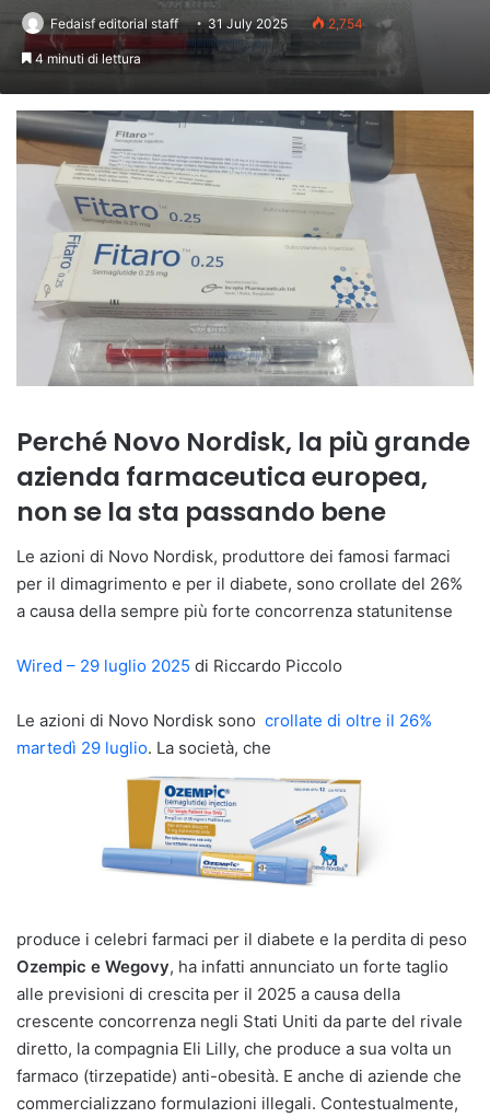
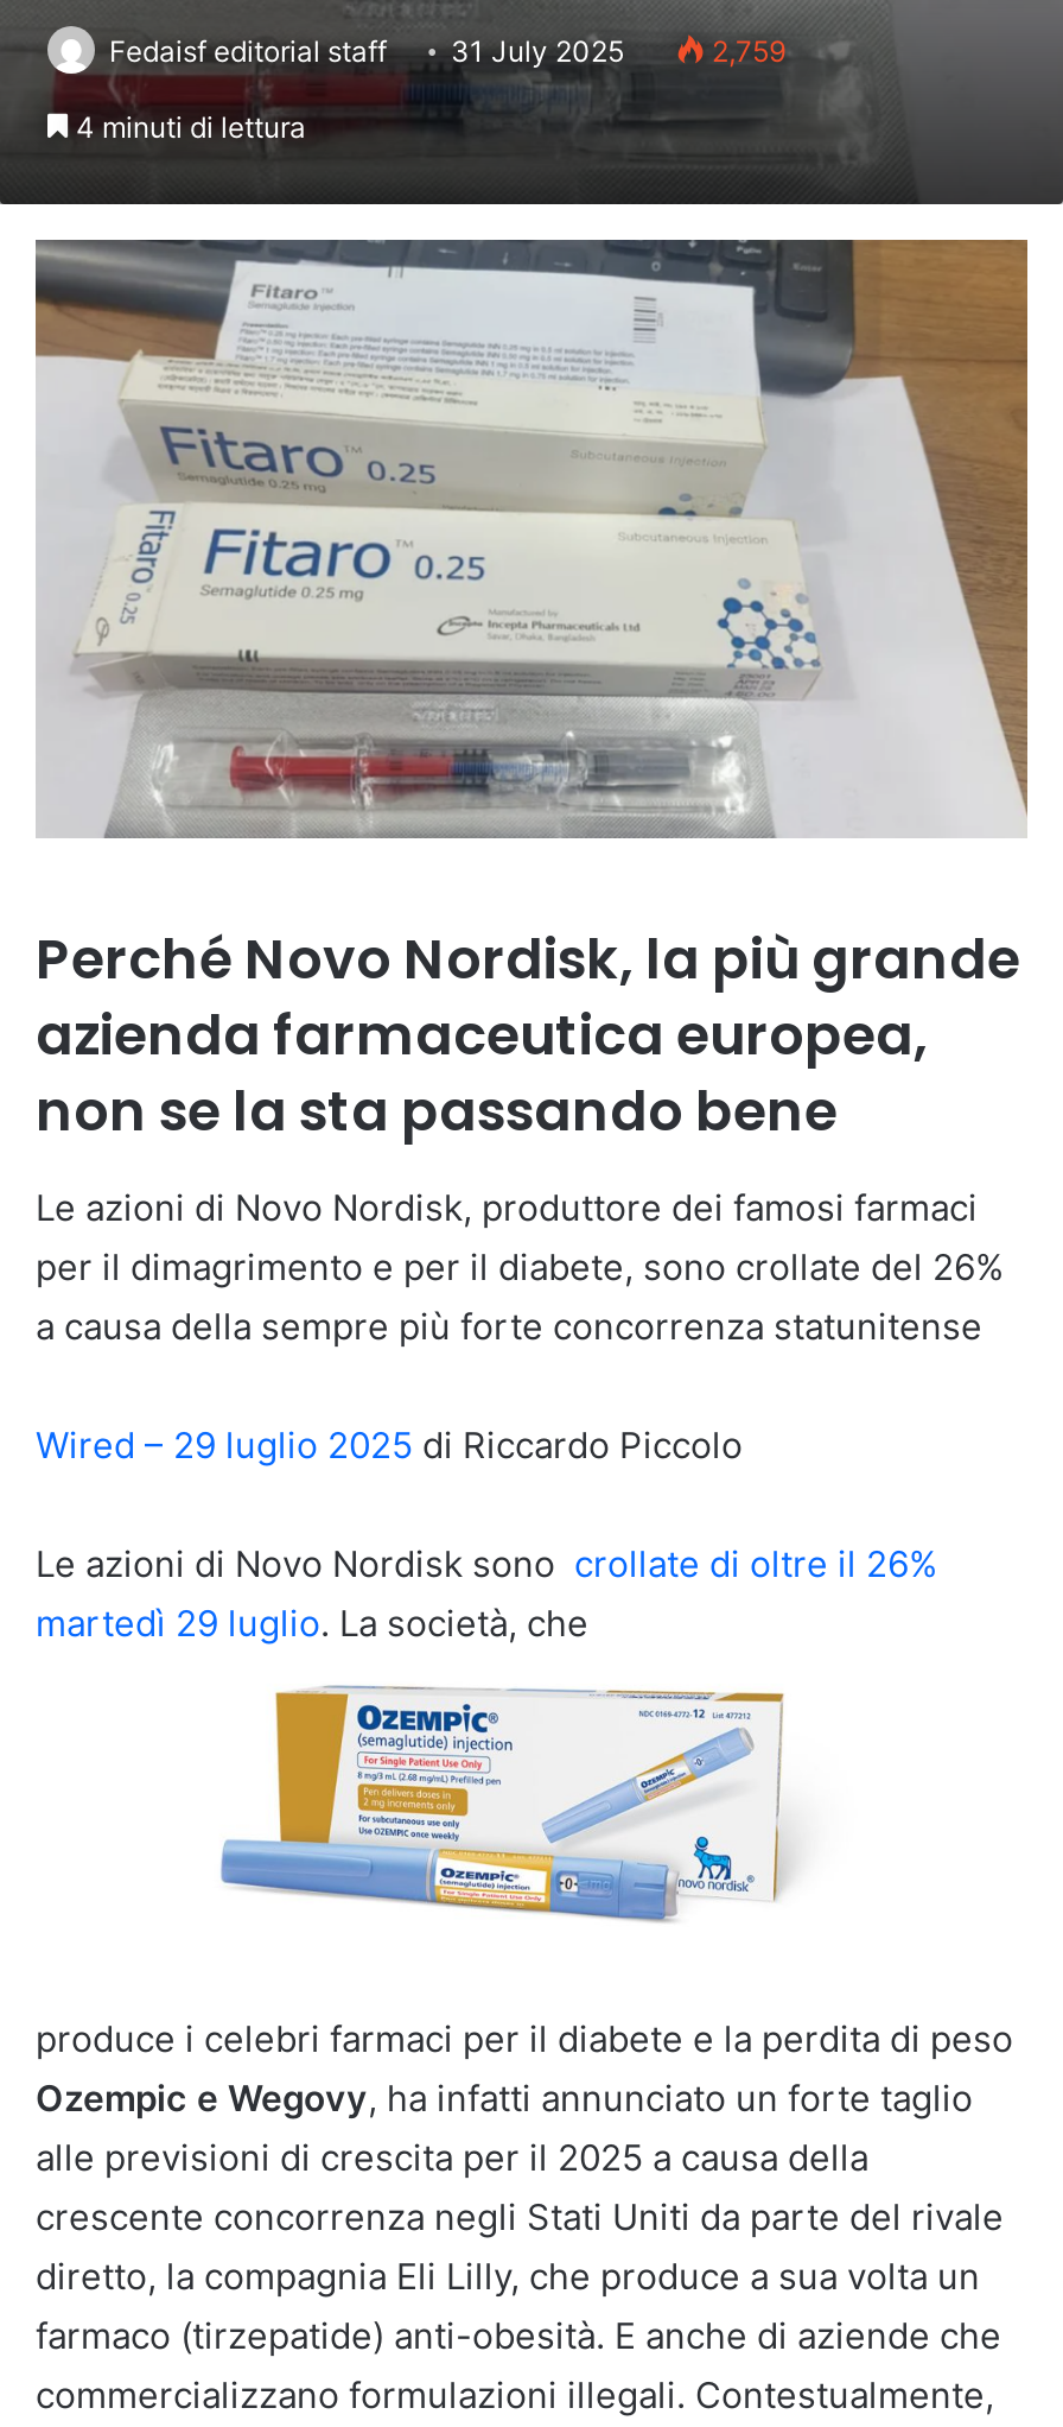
[325,16,363,32] 2,754 -> [705,34,785,70] 2,759

